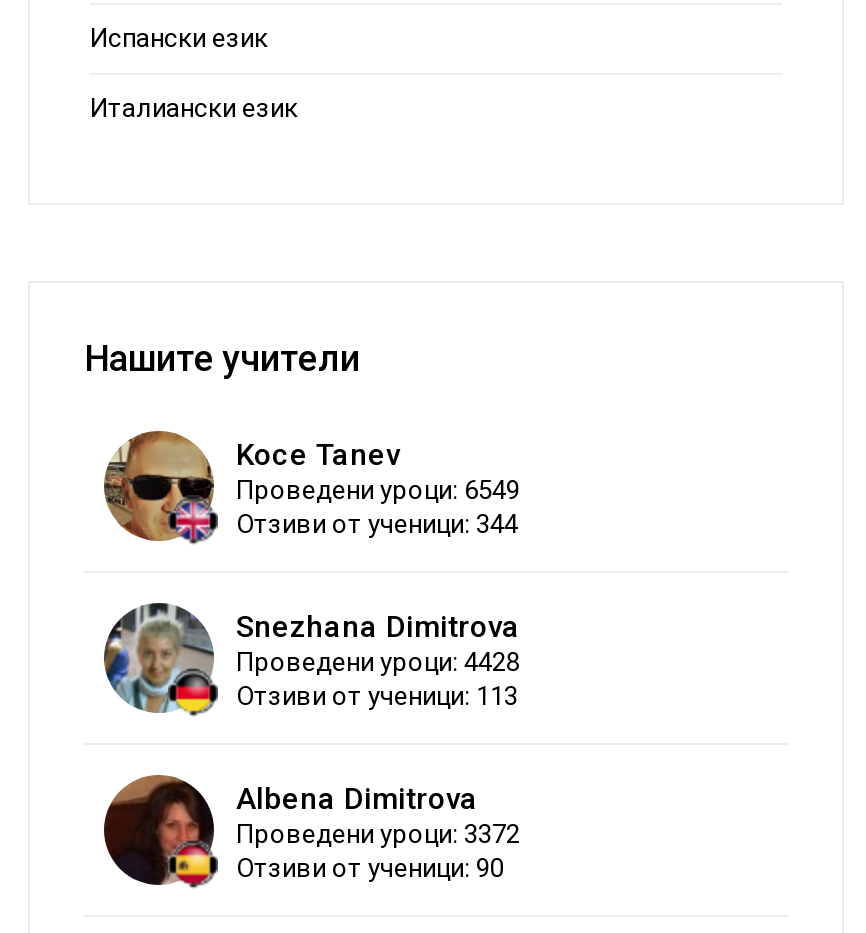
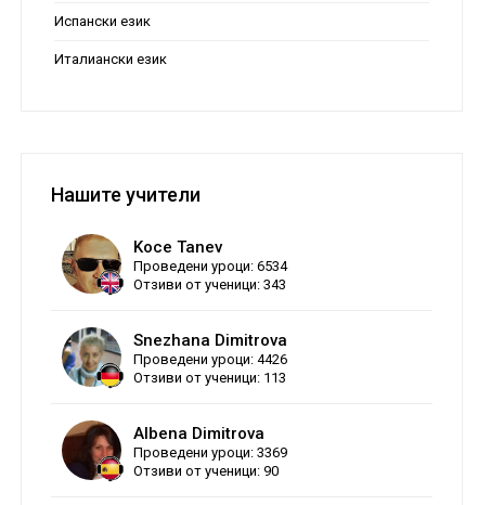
[236,476,520,506] Проведени уроци: 6549 -> [133,258,287,274] Проведени уроци: 6534
[236,510,518,540] Отзиви от ученици: 344 -> [133,277,286,293] Отзиви от ученици: 343
[236,648,520,678] Проведени уроци: 4428 -> [133,351,287,368] Проведени уроци: 4426
[236,820,520,850] Проведени уроци: 3372 -> [133,445,287,461] Проведени уроци: 3369

